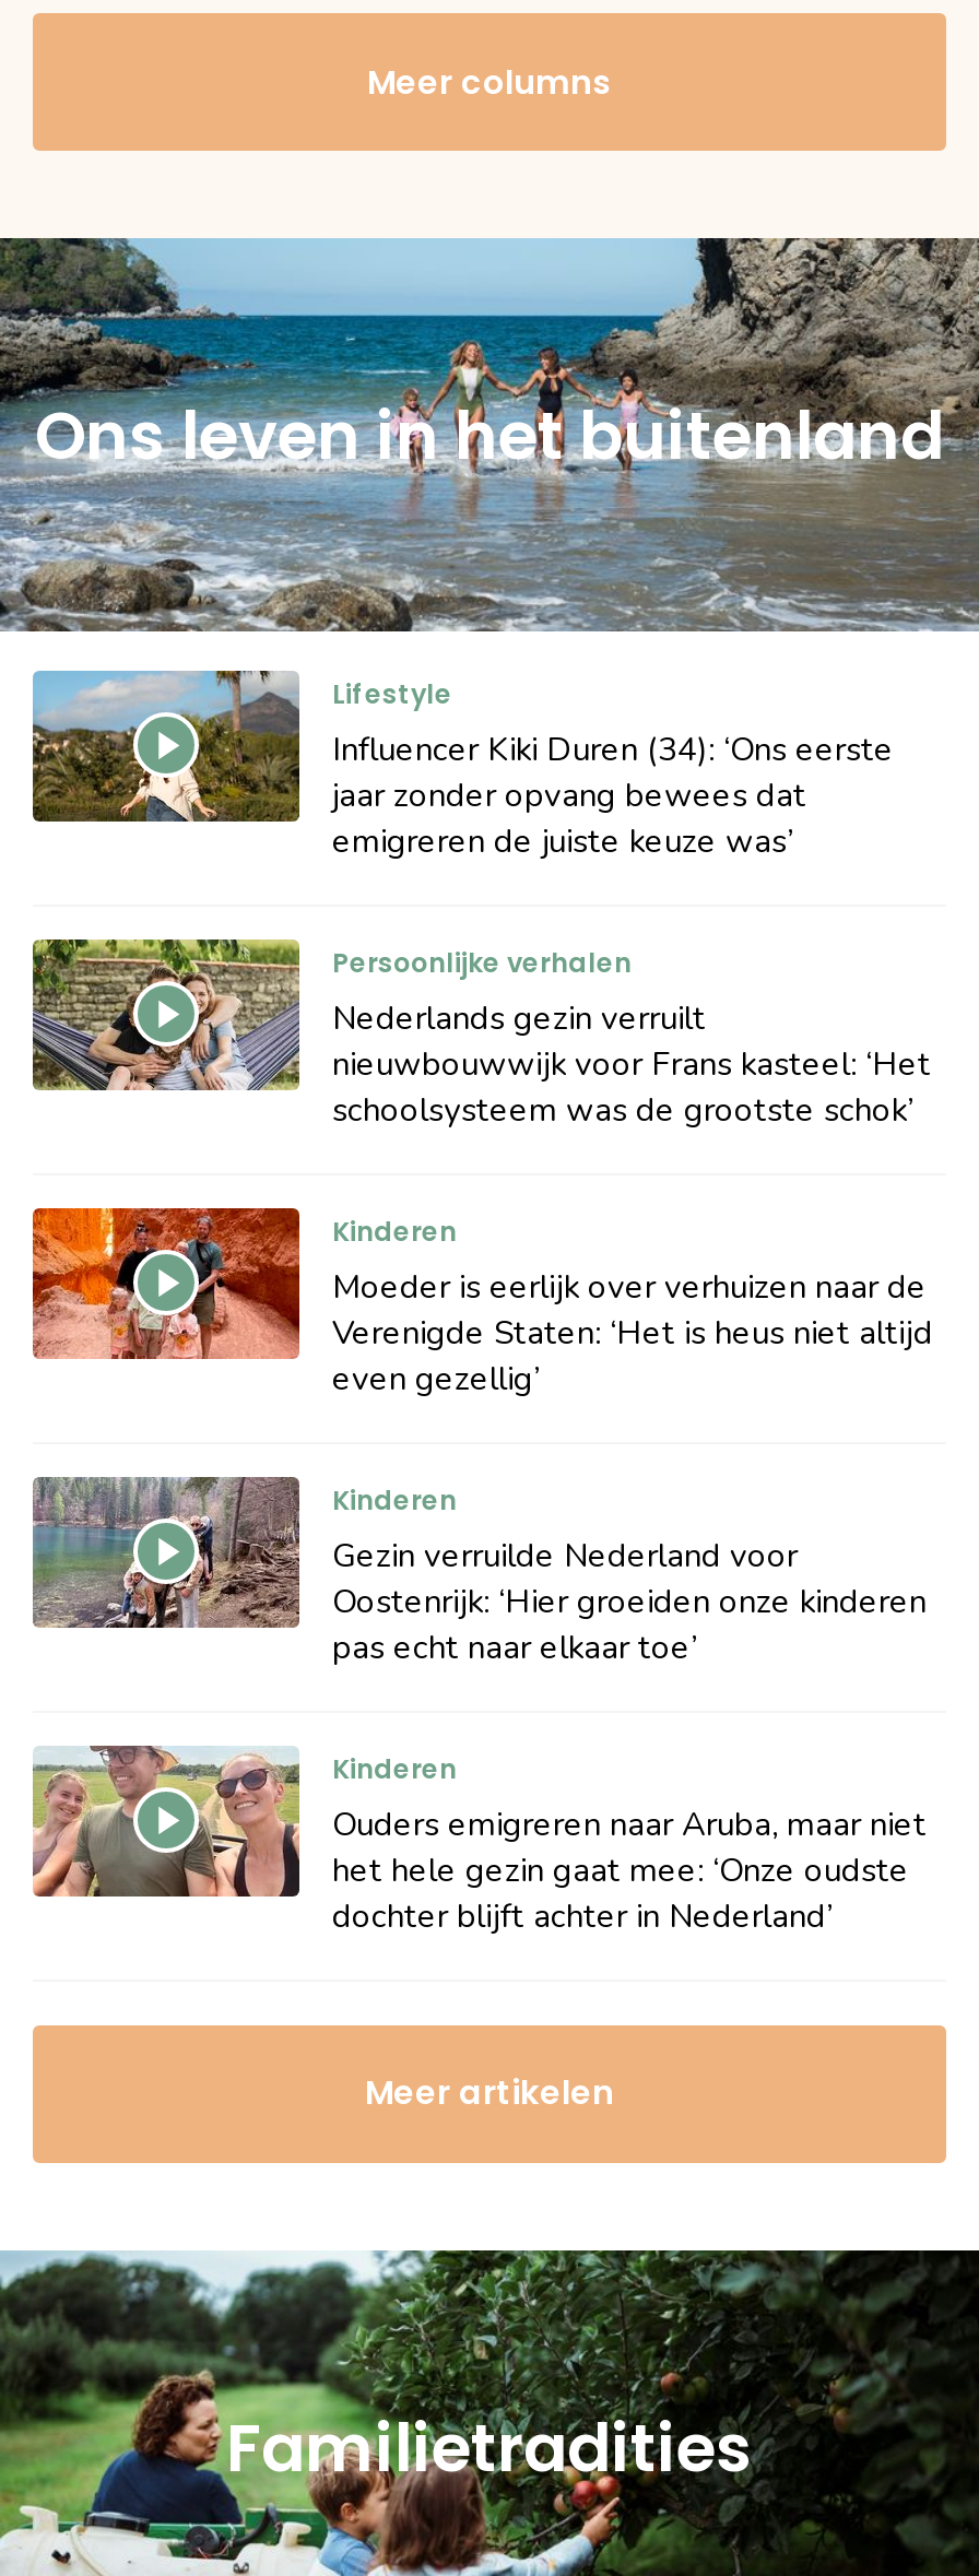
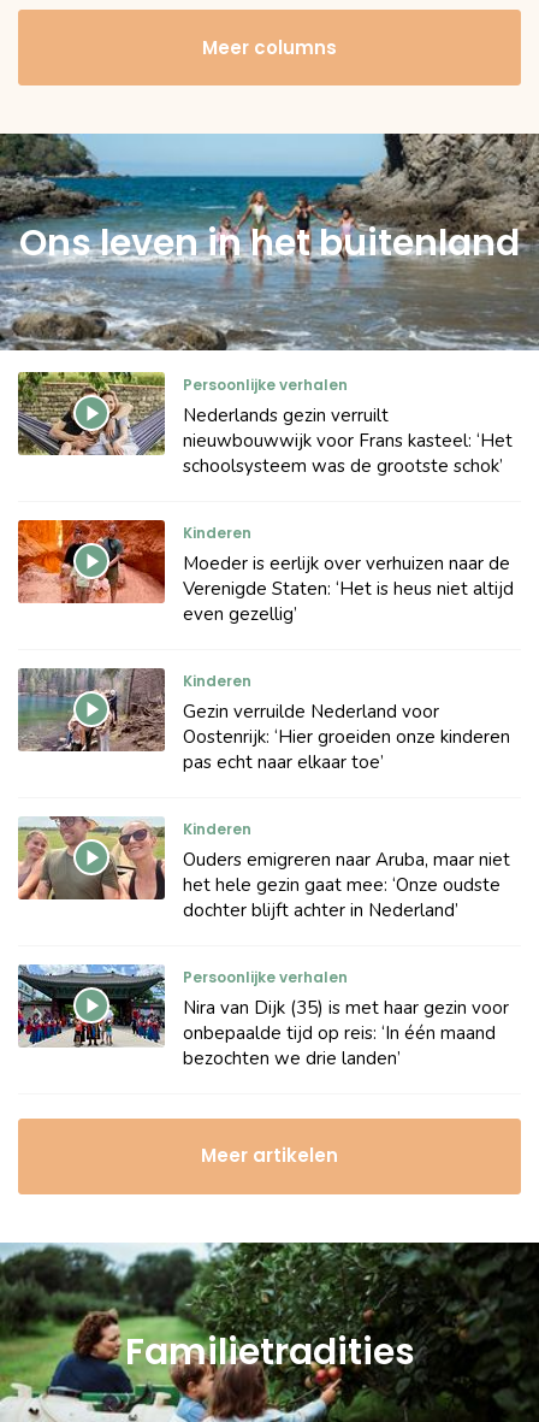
[33,669,894,863] [image] | Lifestyle | Influencer Kiki Duren (34): ‘Ons eerste | jaar zonder opvang bewees dat | emigreren de juiste keuze was’ -> none
moved [28,935,933,1938] -> [16,370,514,922]: [image] | Persoonlijke verhalen | Nederlands gezin verruilt | ... | het hele gezin gaat mee: ‘Onze oudste | dochter blijft achter in Nederland’
none -> [17,964,509,1070] [image] | Persoonlijke verhalen | Nira van Dijk (35) is met haar gezin voor | onbepaalde tijd op reis: ‘In één maand | bezochten we drie landen’

